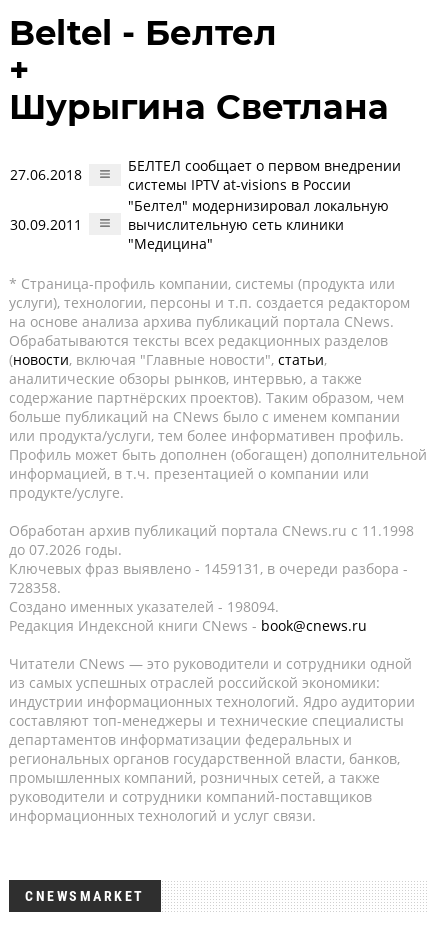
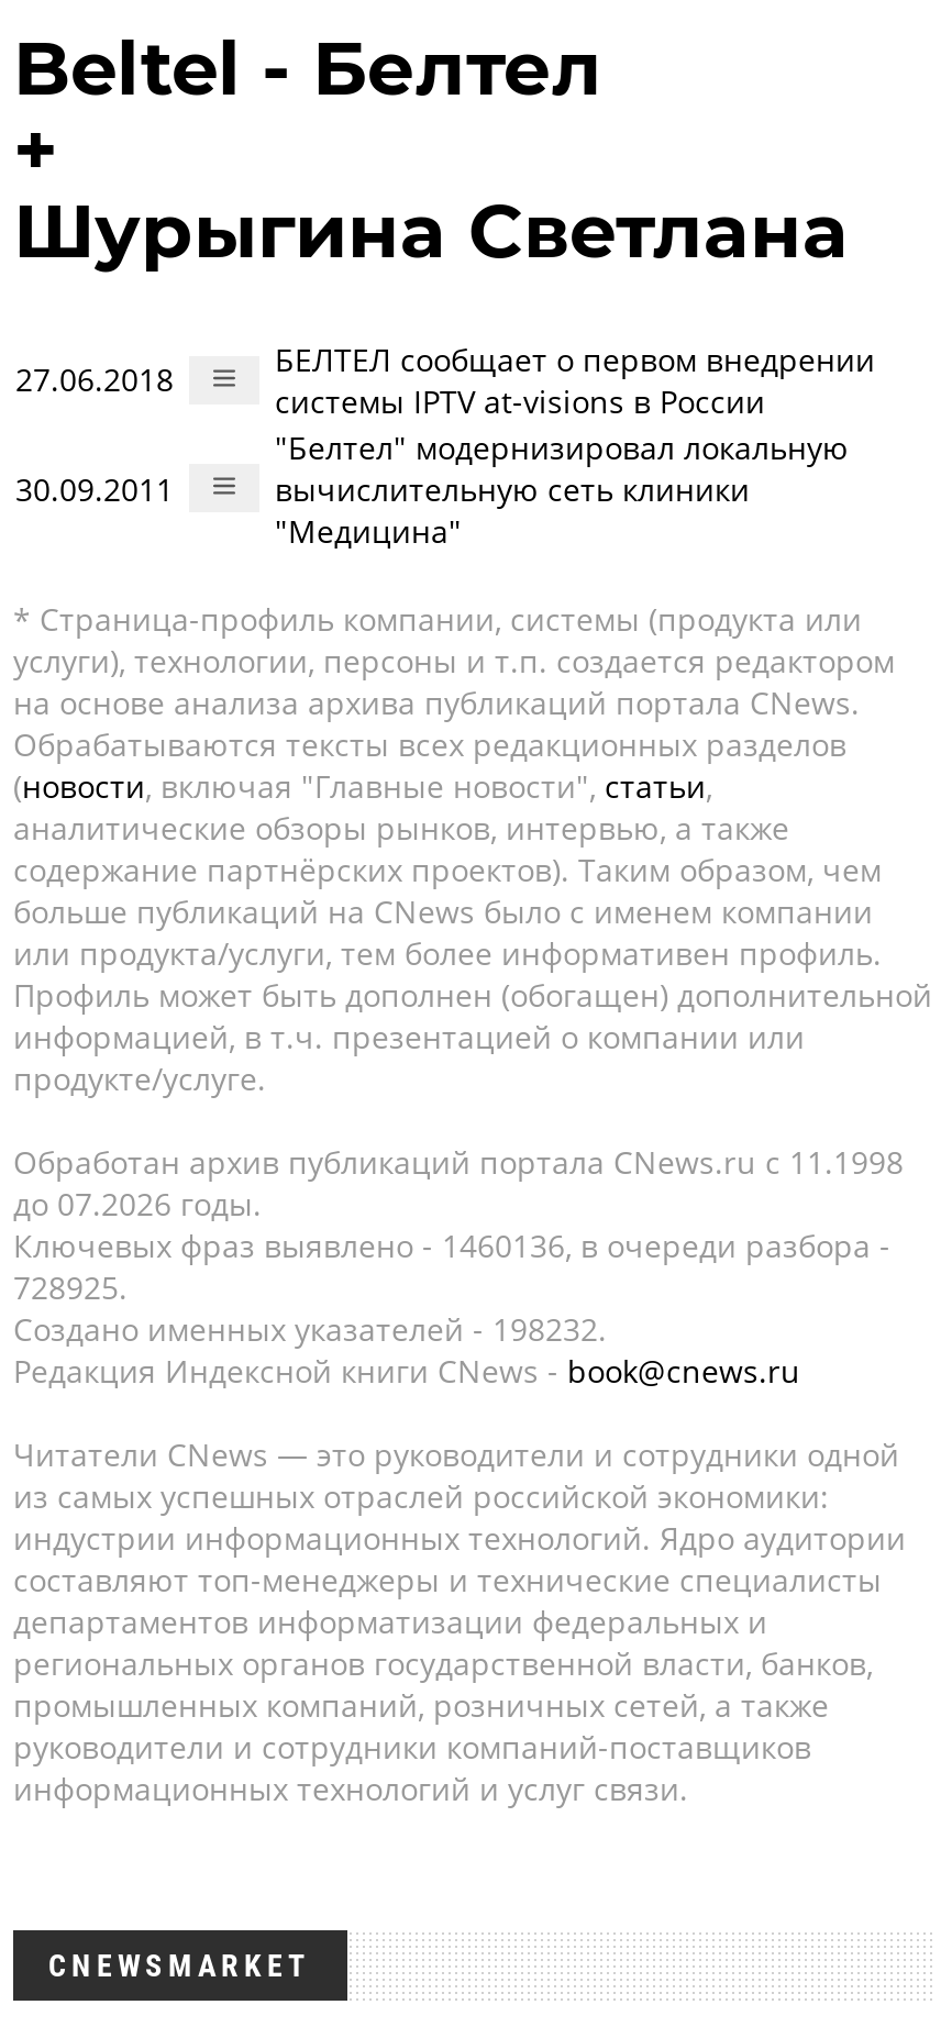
[9,559,408,578] Ключевых фраз выявлено - 1459131, в очереди разбора - -> [13,1225,890,1266] Ключевых фраз выявлено - 1460136, в очереди разбора -
[9,578,61,597] 728358. -> [13,1266,128,1308] 728925.
[9,597,279,616] Создано именных указателей - 198094. -> [13,1308,607,1350] Создано именных указателей - 198232.

